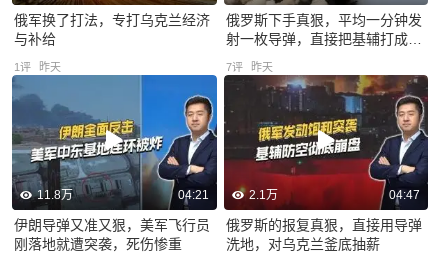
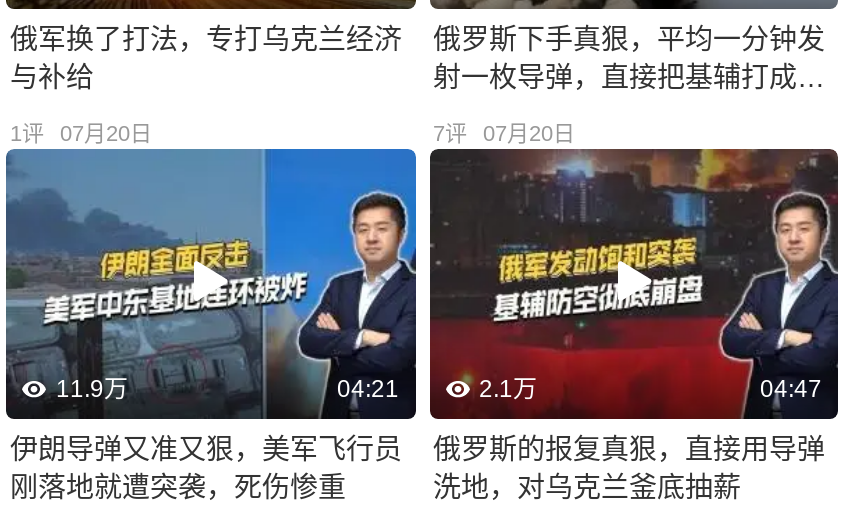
[39,61,61,73] 昨天 -> [60,121,152,145] 07月20日
[250,61,272,73] 昨天 -> [483,121,575,145] 07月20日
[37,188,73,202] 11.8万 -> [56,376,128,404] 11.9万

